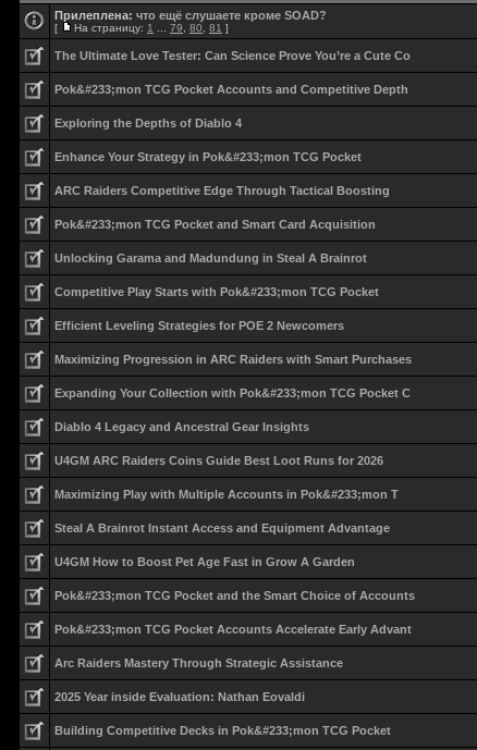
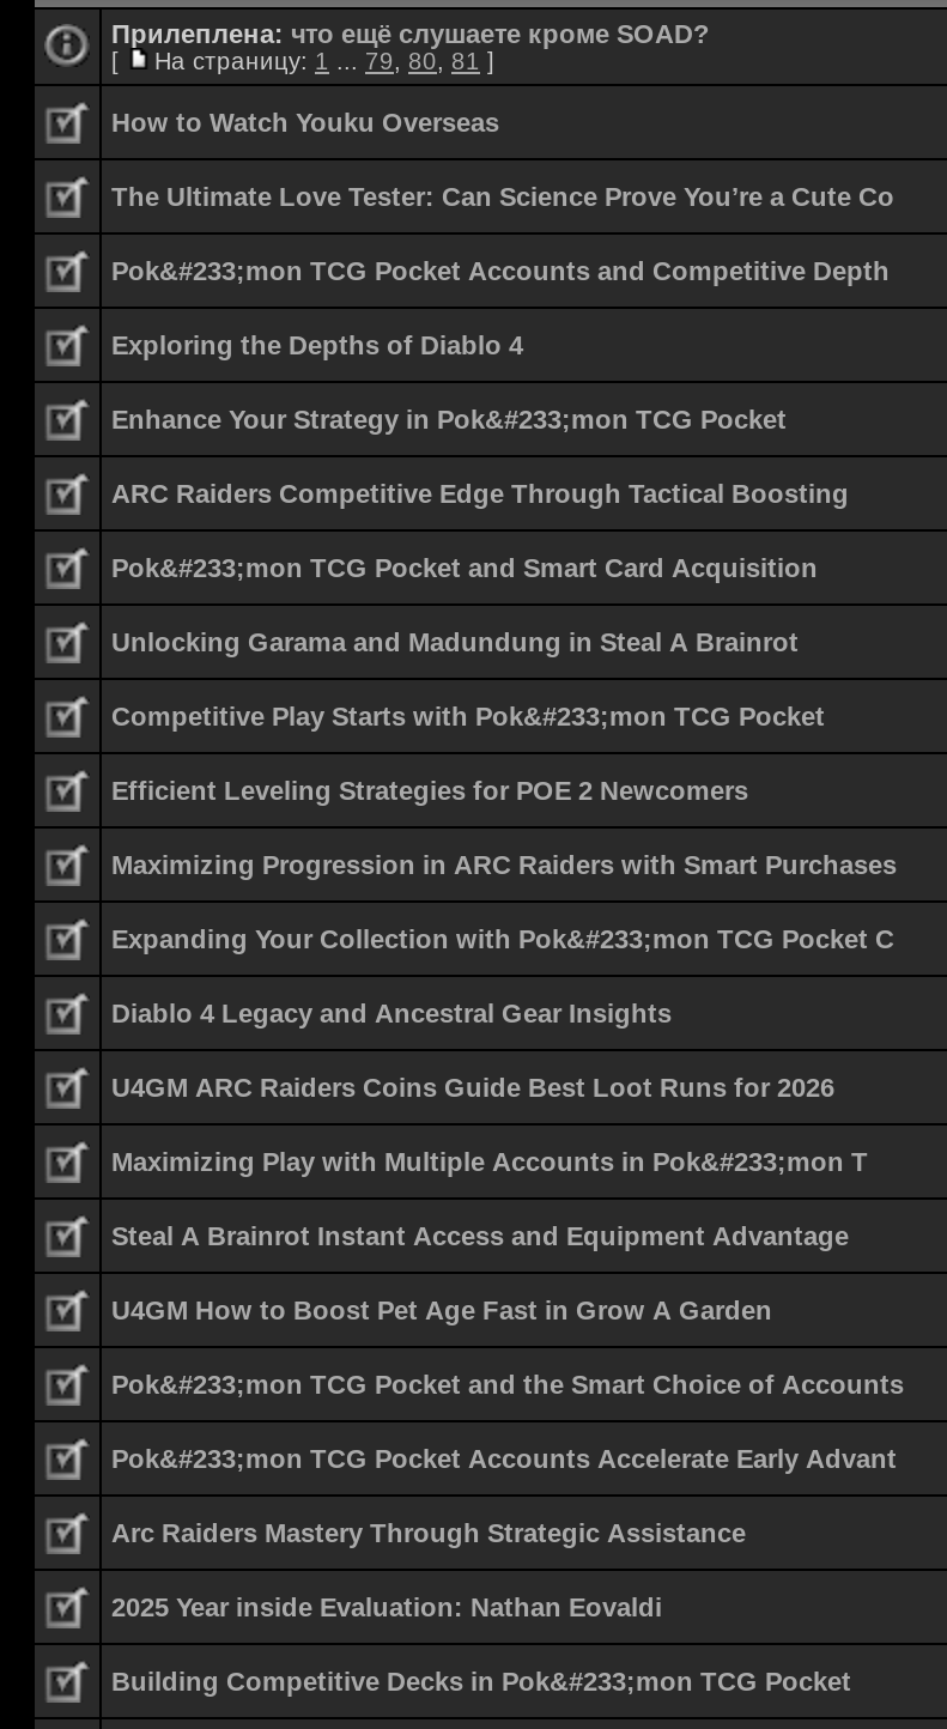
none -> [111,108,499,136] How to Watch Youku Overseas

